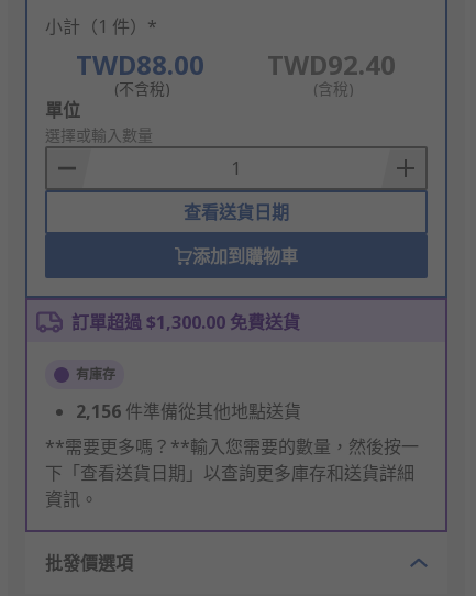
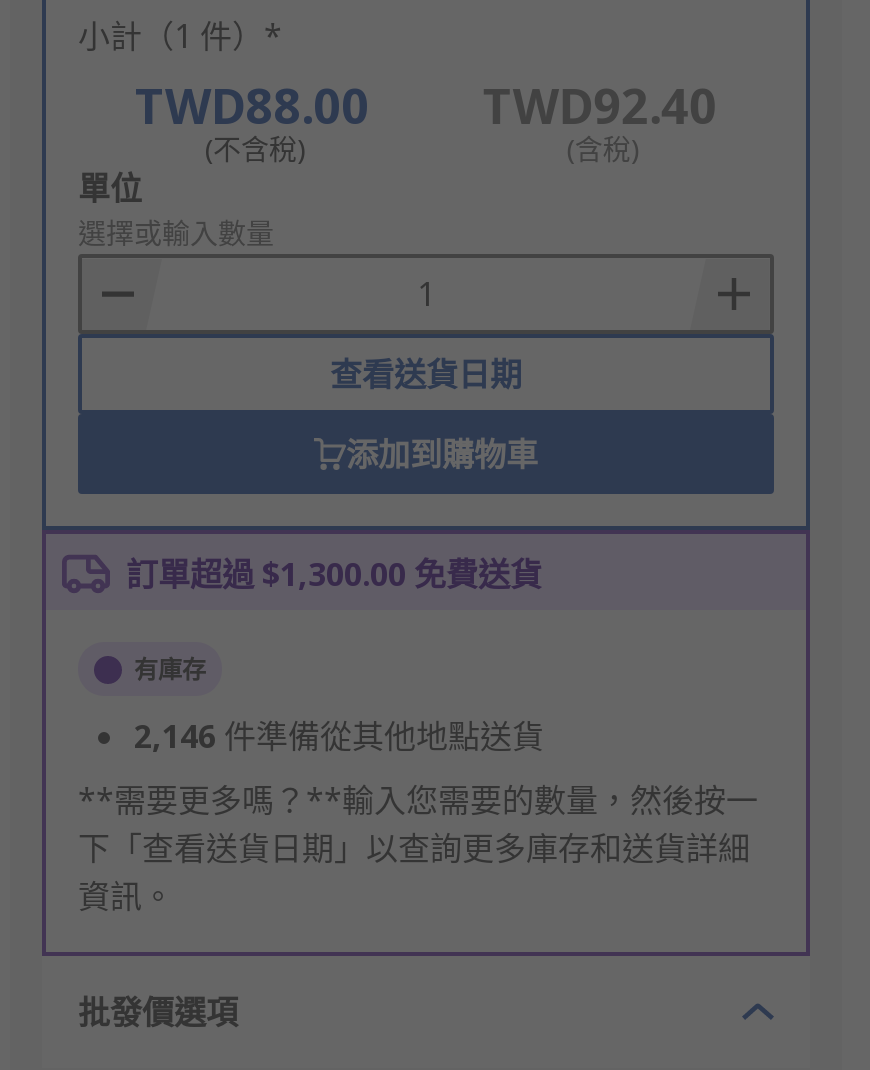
[76,400,301,424] 2,156件準備從其他地點送貨 -> [134,715,544,759] 2,146件準備從其他地點送貨

